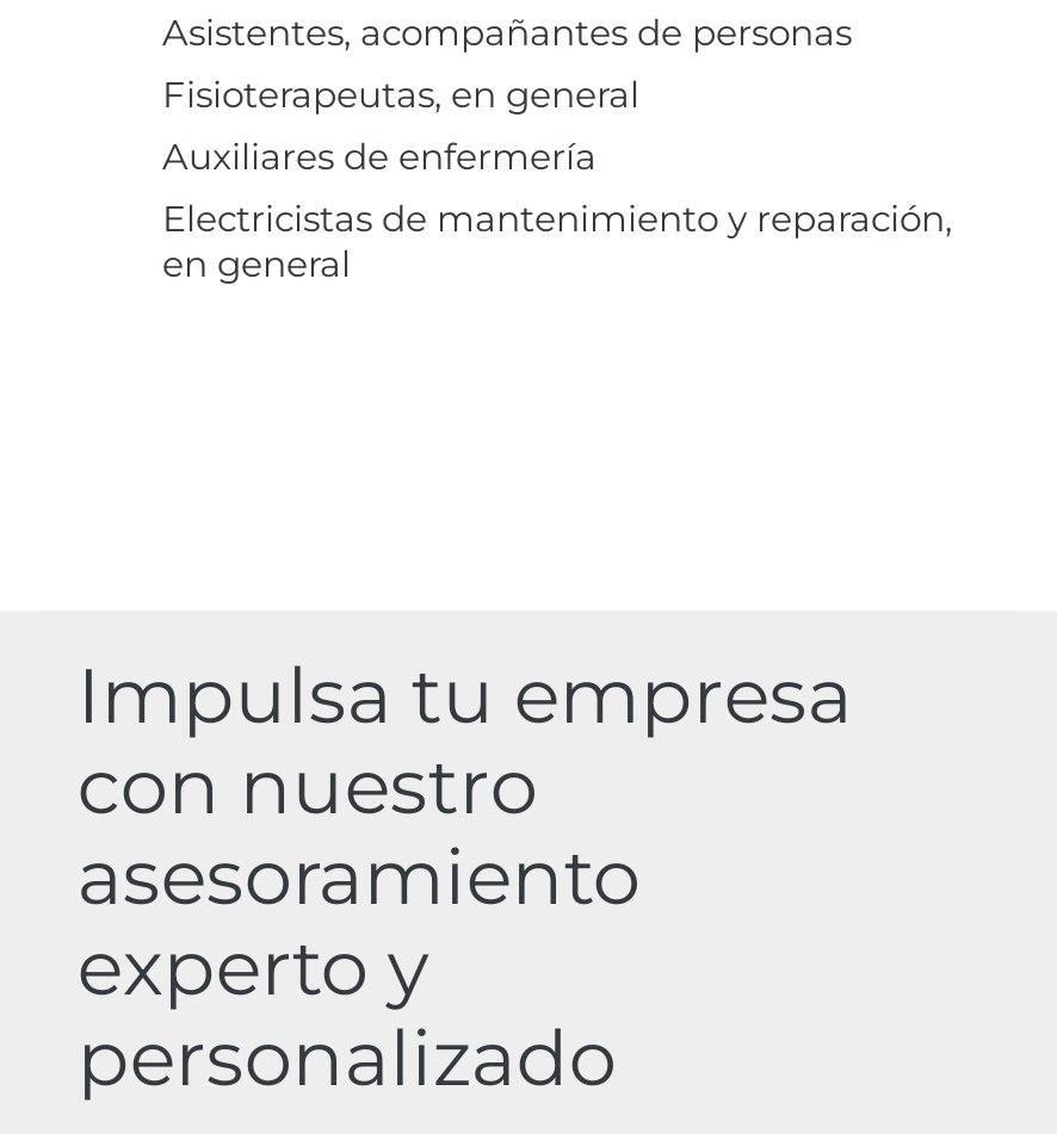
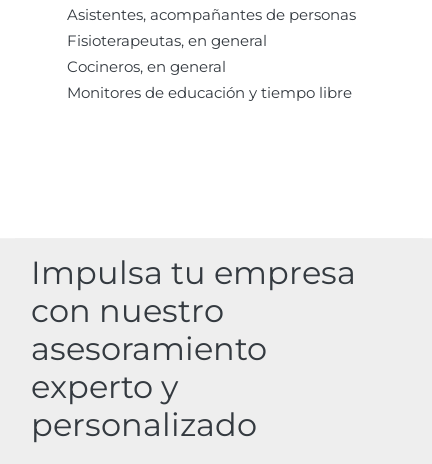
[162,134,952,287] Auxiliares de enfermería | Electricistas de mantenimiento y reparación, | en general -> [67,57,352,102] Cocineros, en general | Monitores de educación y tiempo libre

